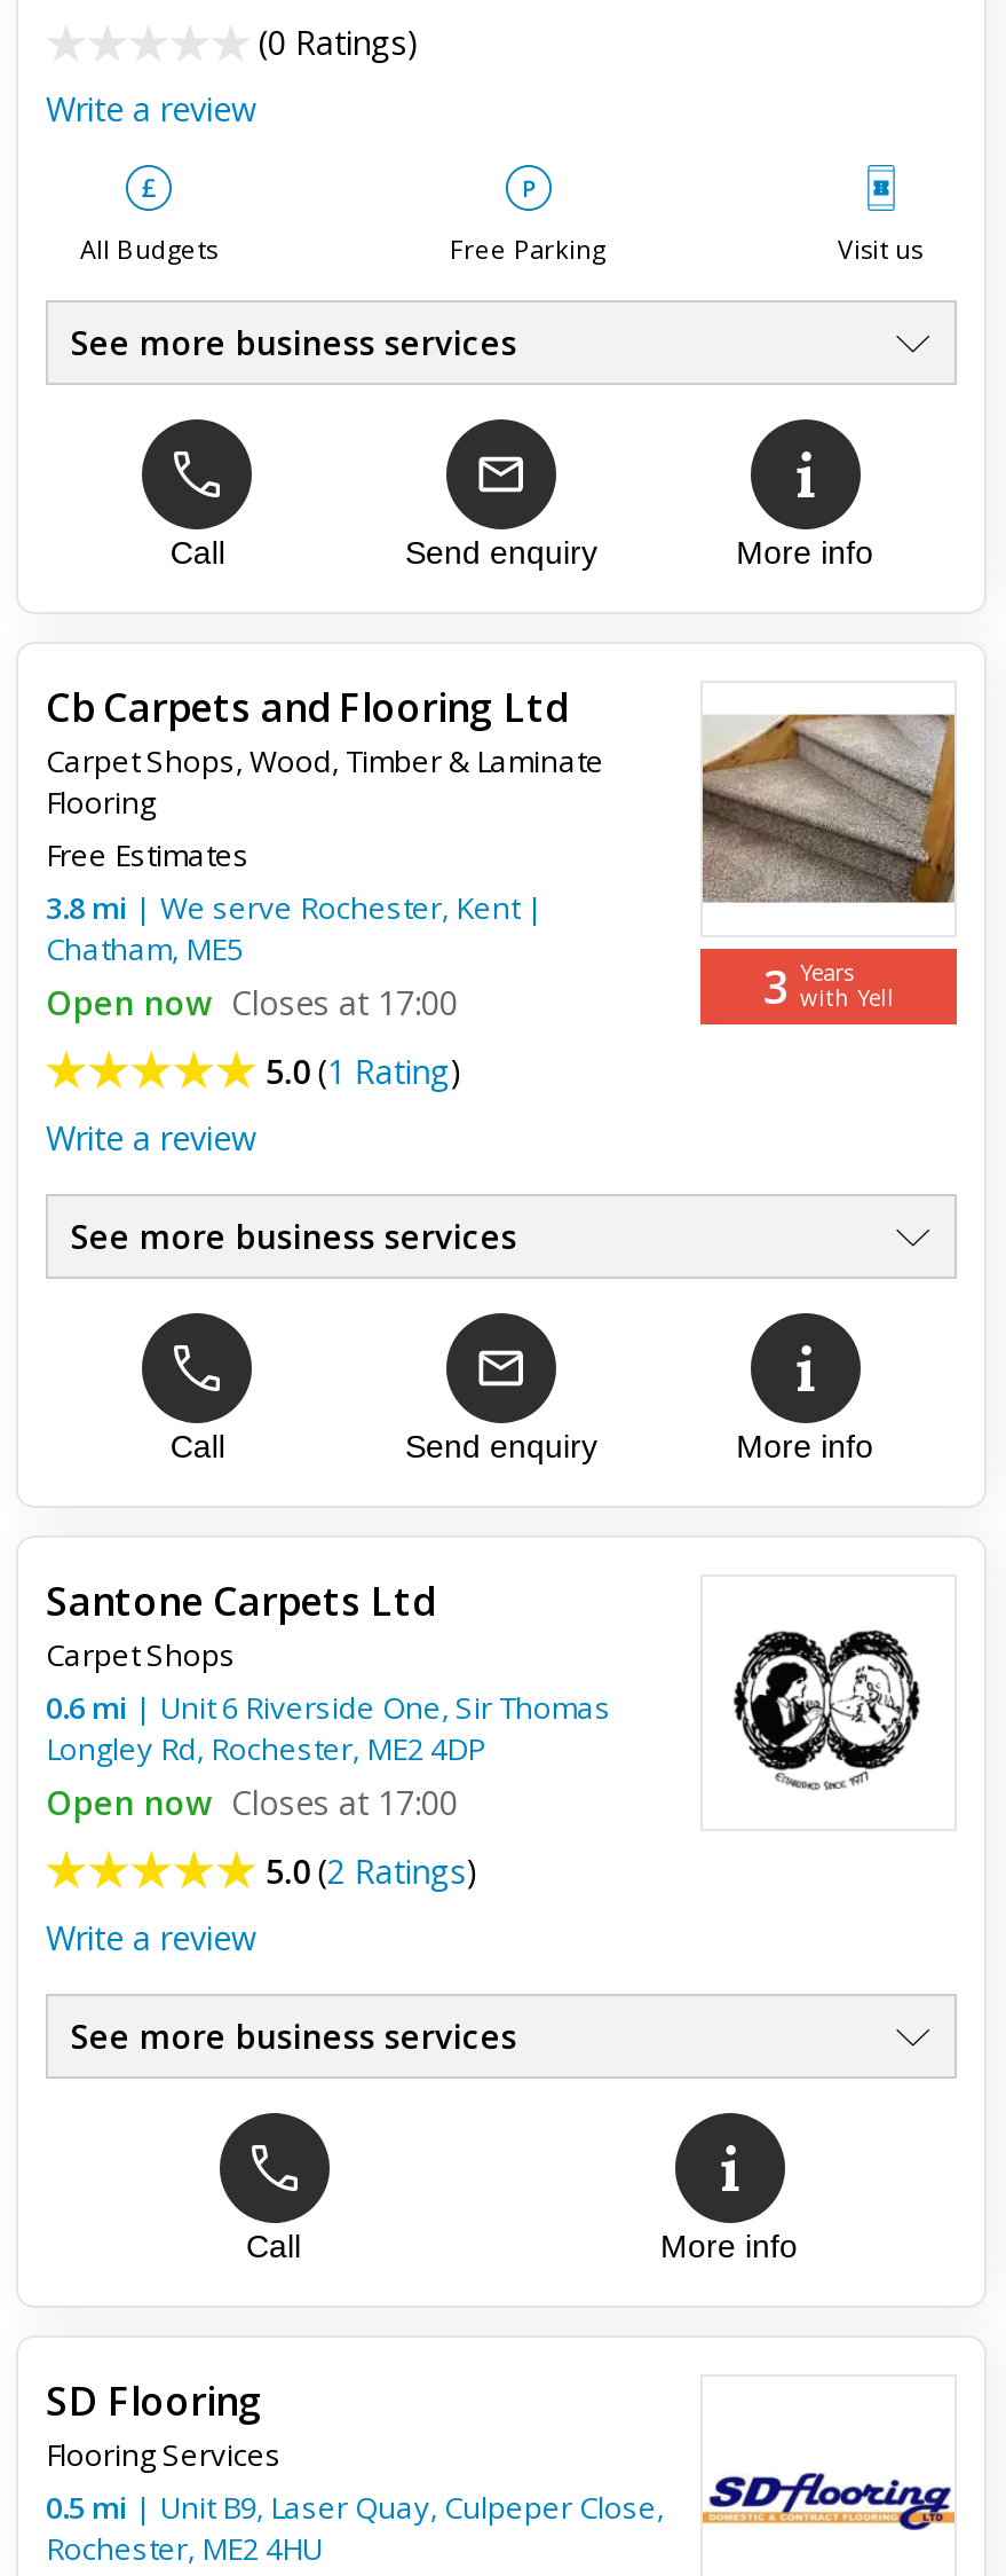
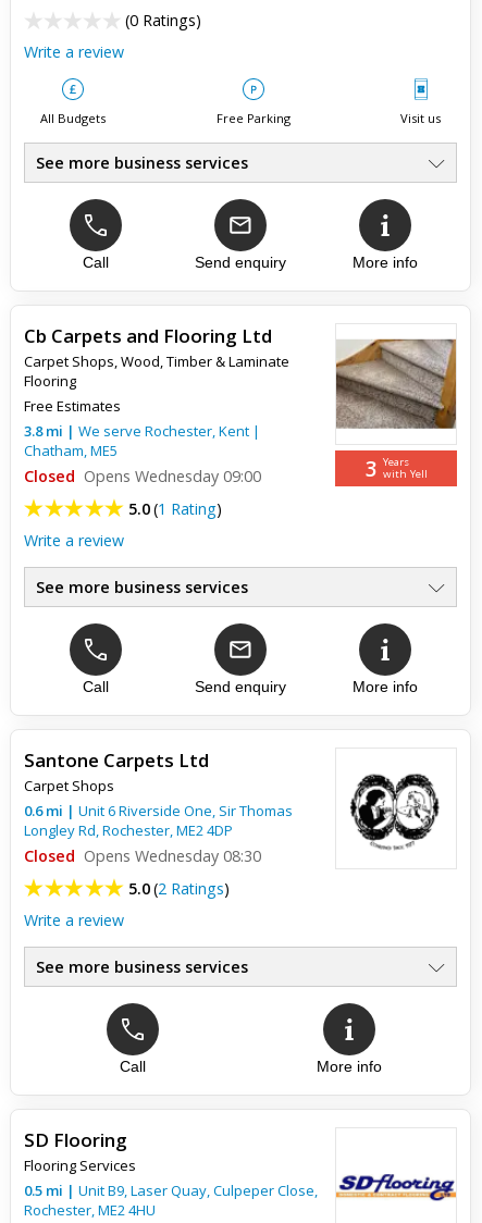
[46,981,458,1024] Open now Closes at 17:00 -> [24,466,261,486] Closed Opens Wednesday 09:00
[46,1781,458,1824] Open now Closes at 17:00 -> [24,845,261,866] Closed Opens Wednesday 08:30

